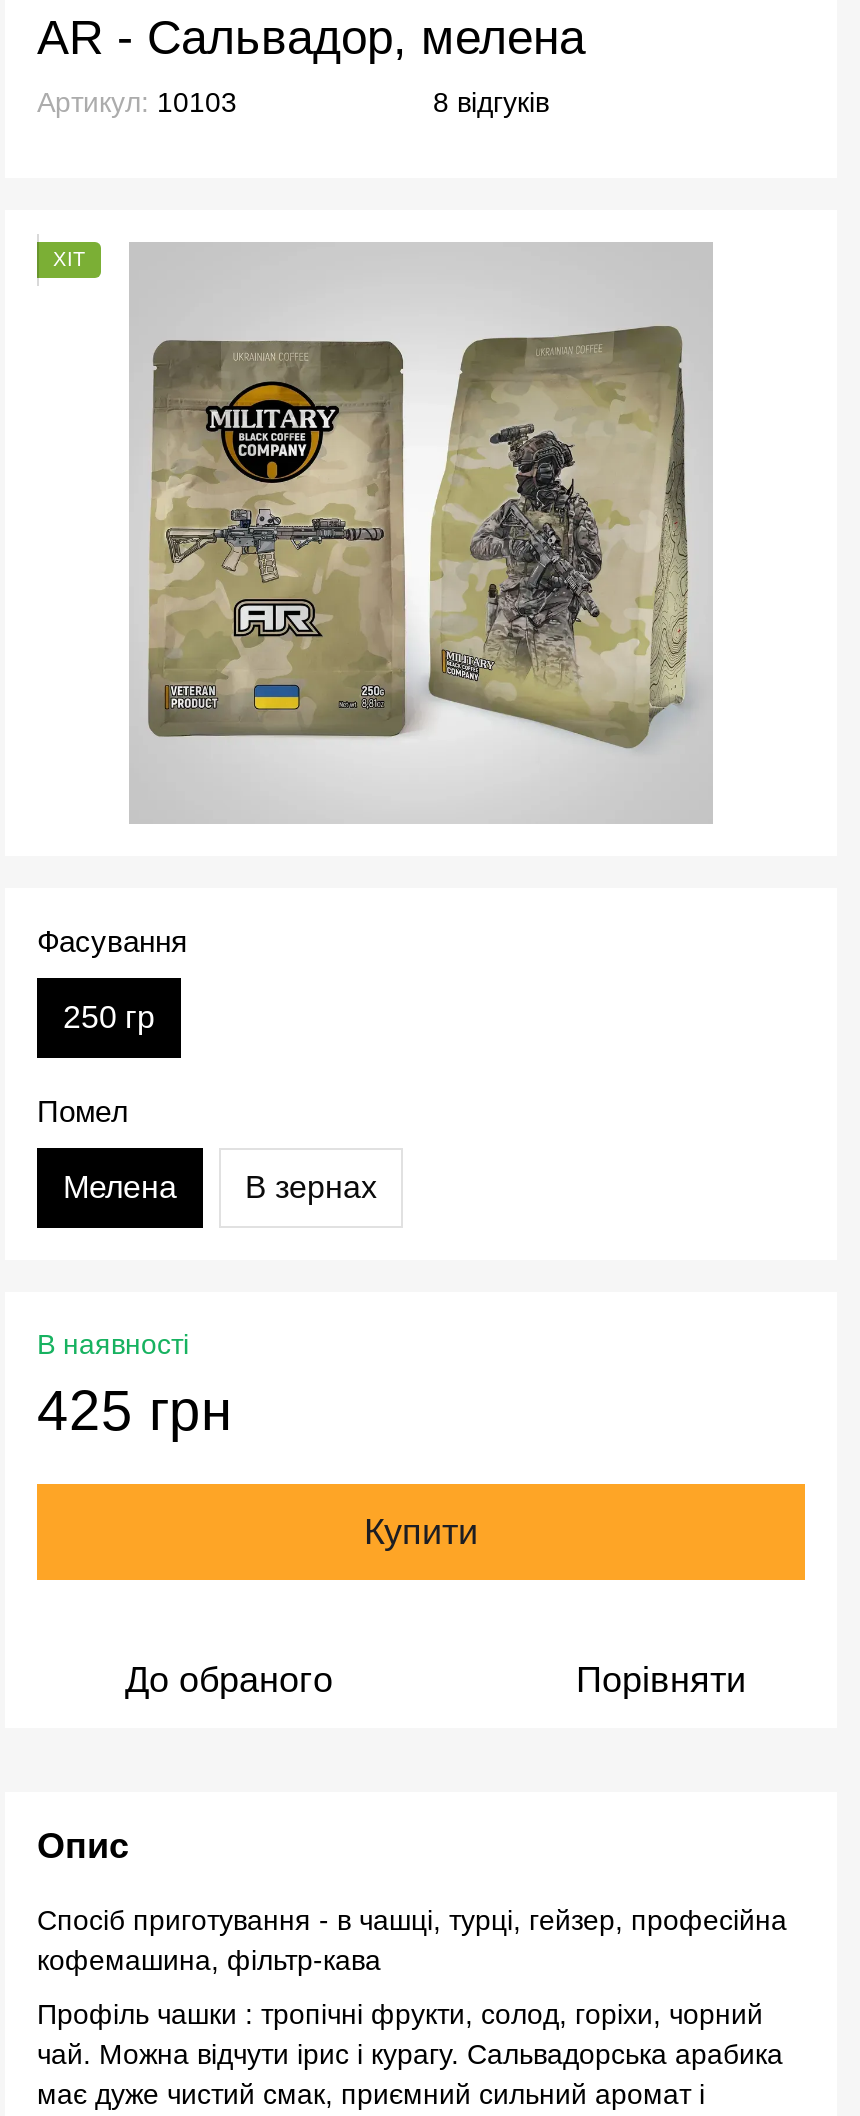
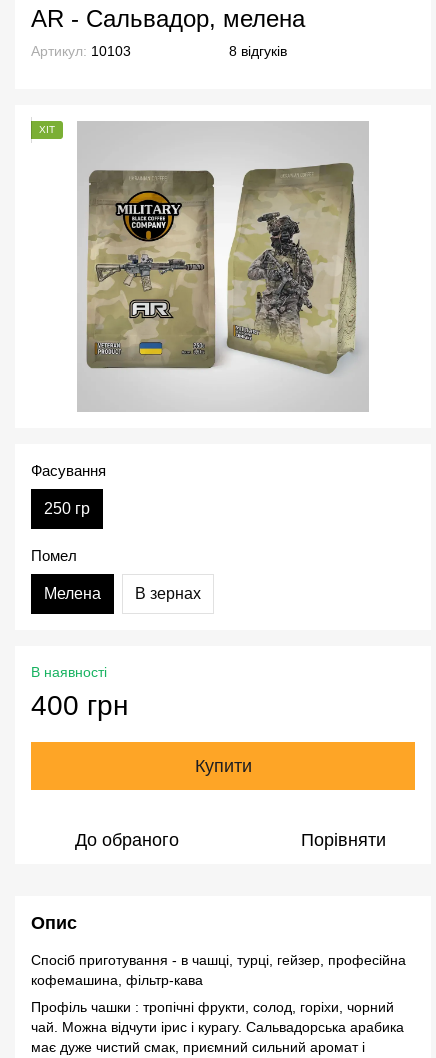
[37,1380,231,1442] 425 грн -> [31,690,128,721] 400 грн

